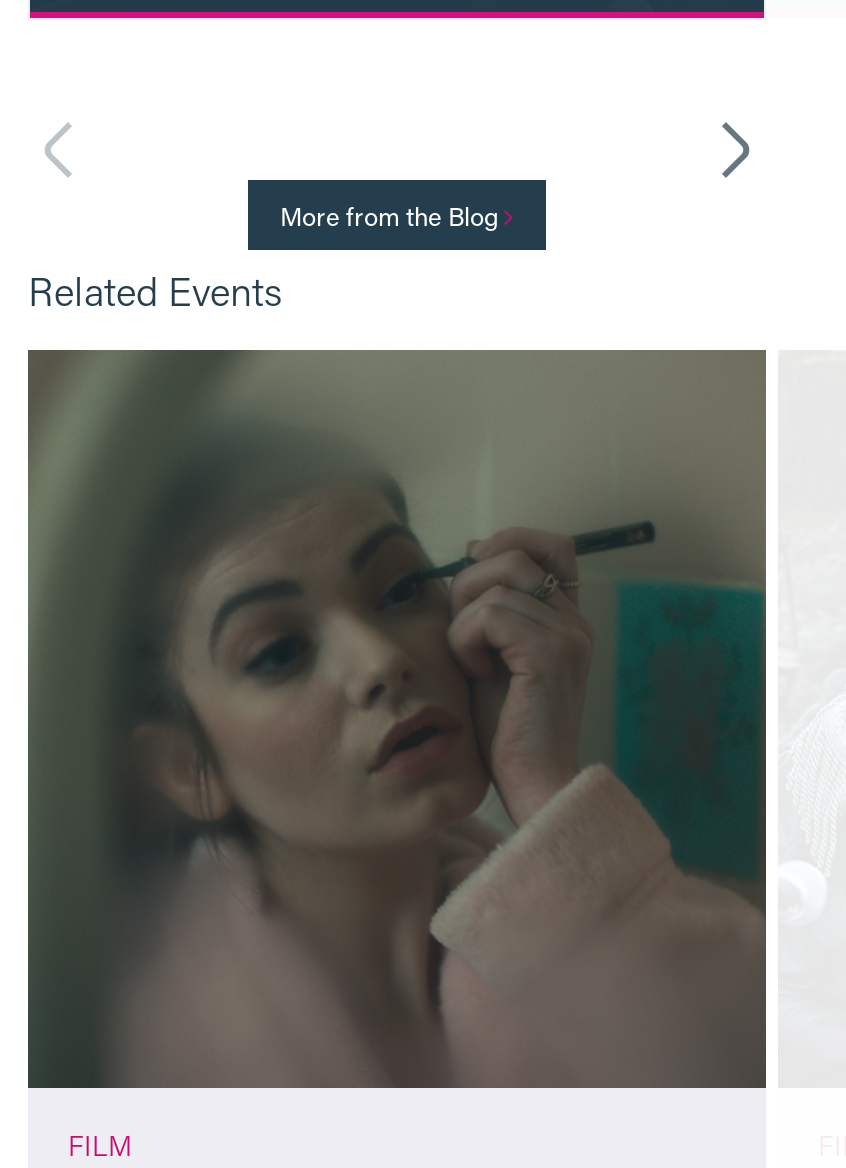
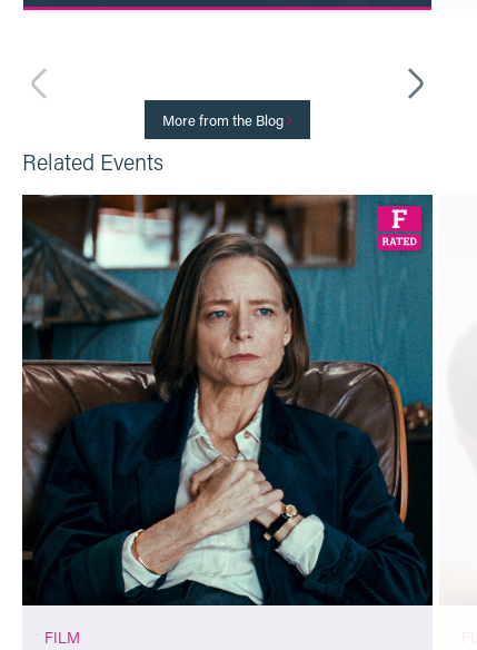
[26,348,768,1090] [image] -> [21,194,433,607] [image]

